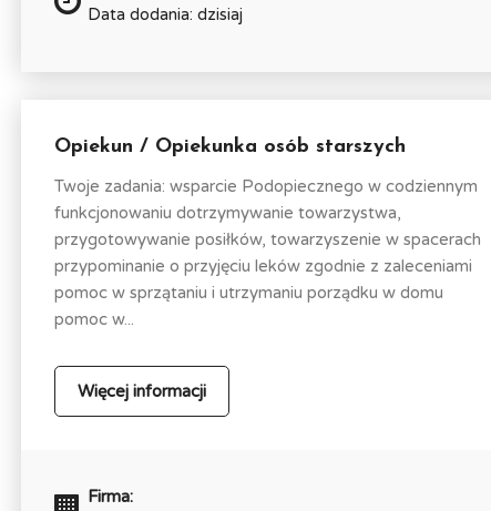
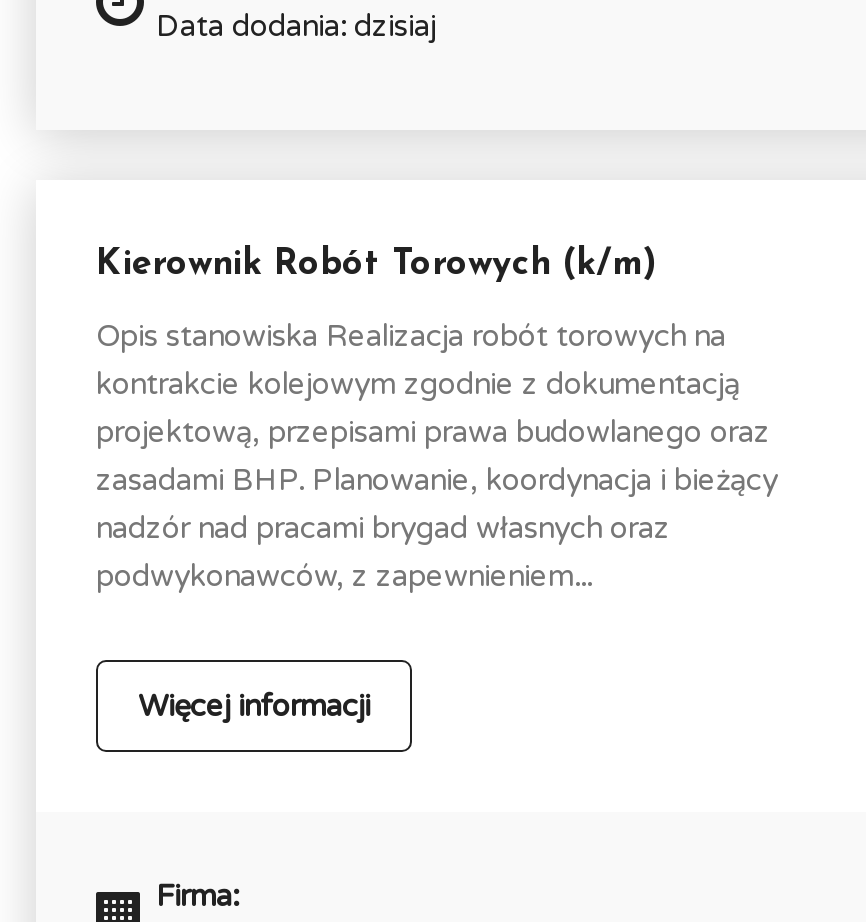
[54,137,406,158] Opiekun / Opiekunka osób starszych -> [96,246,656,284] Kierownik Robót Torowych (k/m)
[54,176,481,329] Twoje zadania: wsparcie Podopiecznego w codziennym | funkcjonowaniu dotrzymywanie towarzystwa, | przygotowywanie posiłków, towarzyszenie w spacerach | przypominanie o przyjęciu leków zgodnie z zaleceniami | pomoc w sprzątaniu i utrzymaniu porządku w domu | pomoc w... -> [96,317,778,593] Opis stanowiska Realizacja robót torowych na | kontrakcie kolejowym zgodnie z dokumentacją | projektową, przepisami prawa budowlanego oraz | zasadami BHP. Planowanie, koordynacja i bieżący | nadzór nad pracami brygad własnych oraz | podwykonawców, z zapewnieniem...

